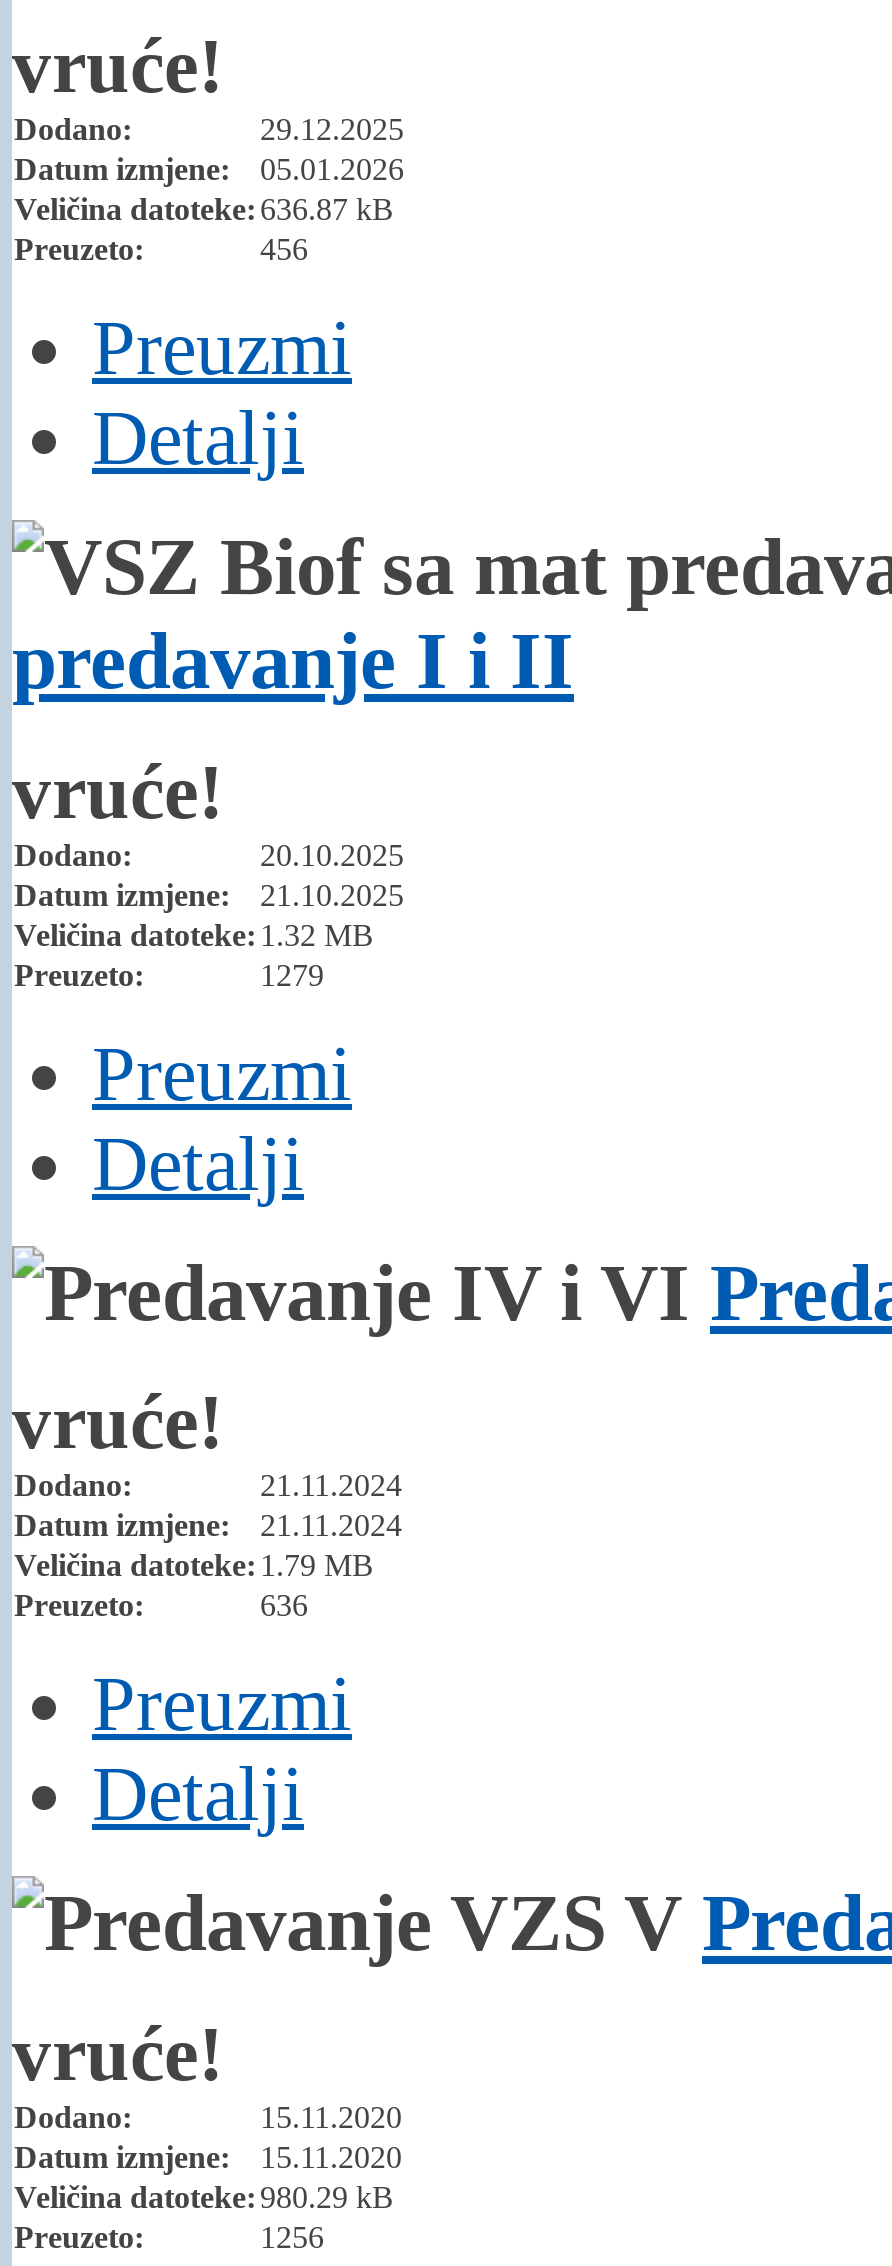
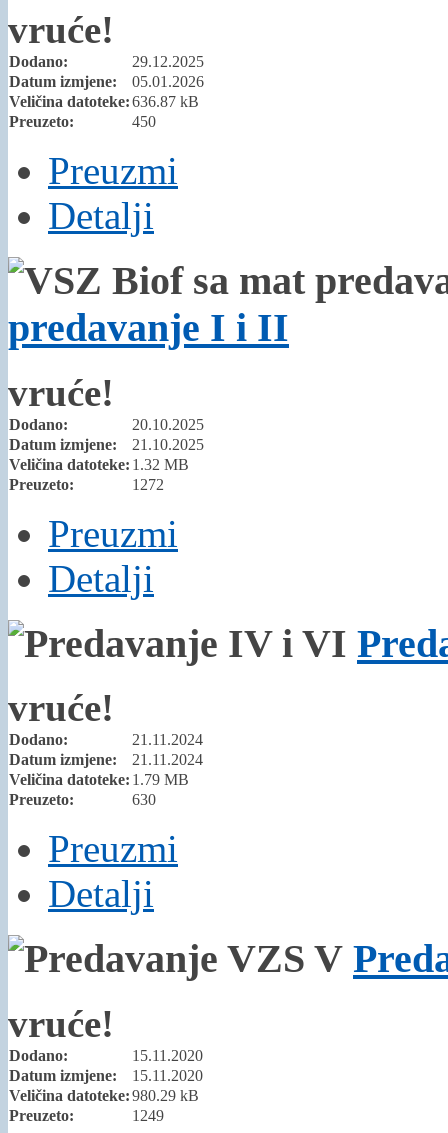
[260,233,308,267] 456 -> [132,113,156,130] 450
[260,958,324,992] 1279 -> [132,476,164,493] 1272
[260,1589,308,1623] 636 -> [132,791,156,808] 630
[260,2220,324,2254] 1256 -> [132,1107,164,1124] 1249

